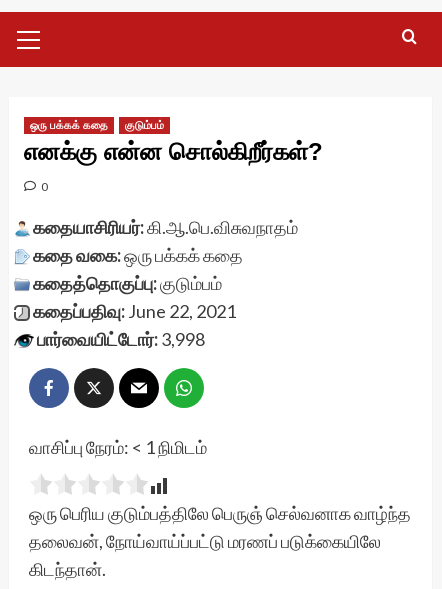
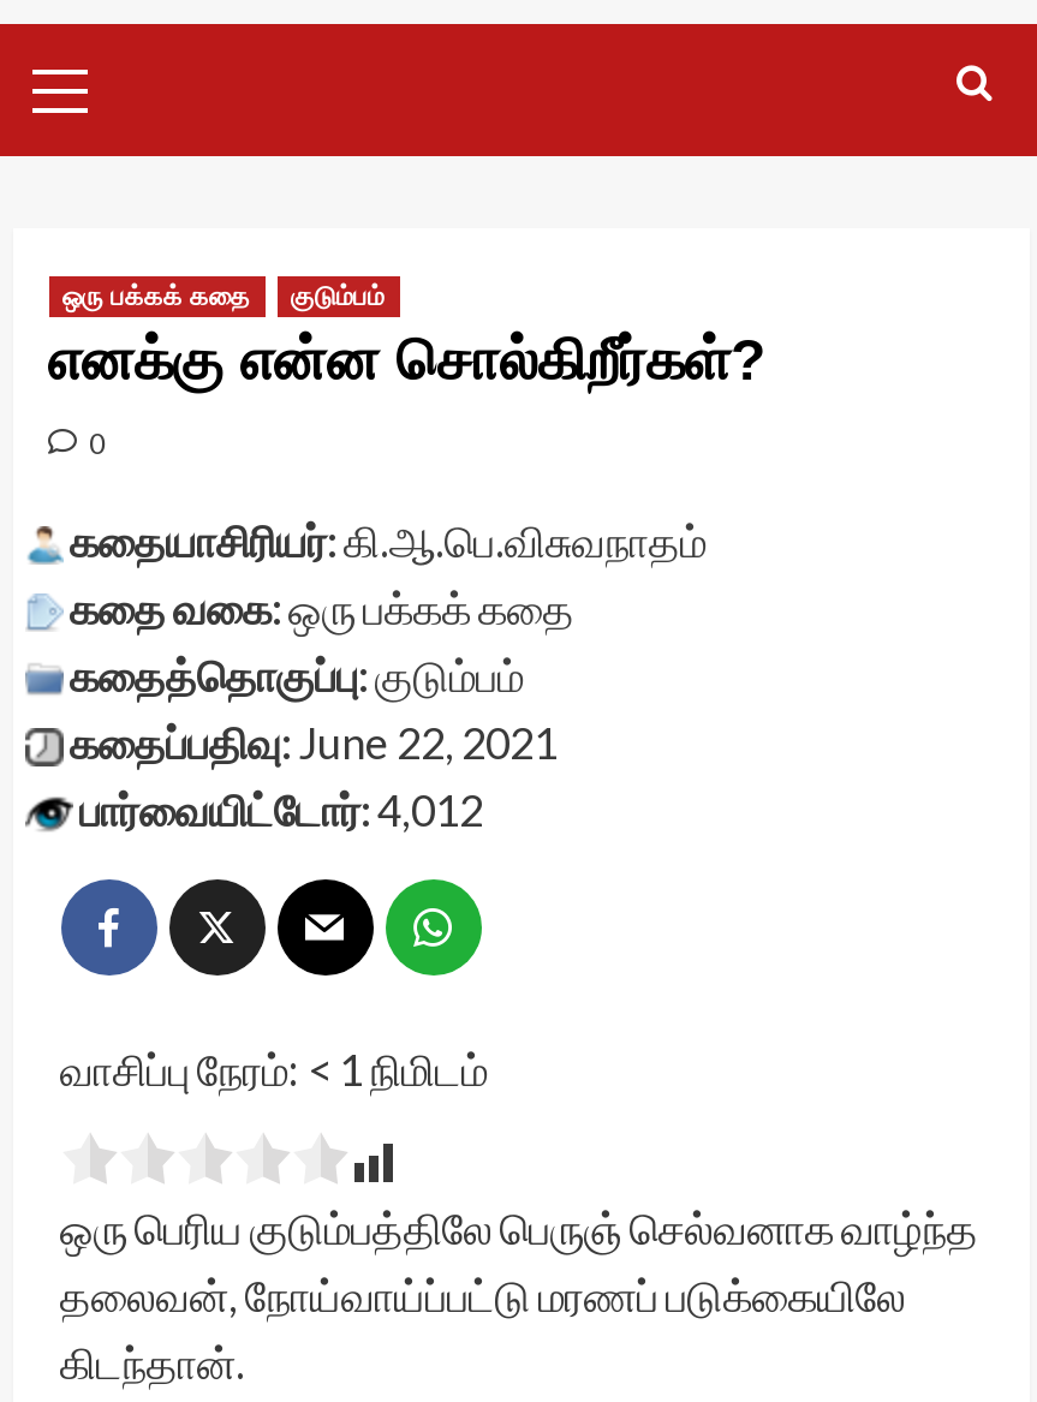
[36,328,207,350] பார்வையிட்டோர்:3,998 -> [79,783,490,836] பார்வையிட்டோர்:4,012

